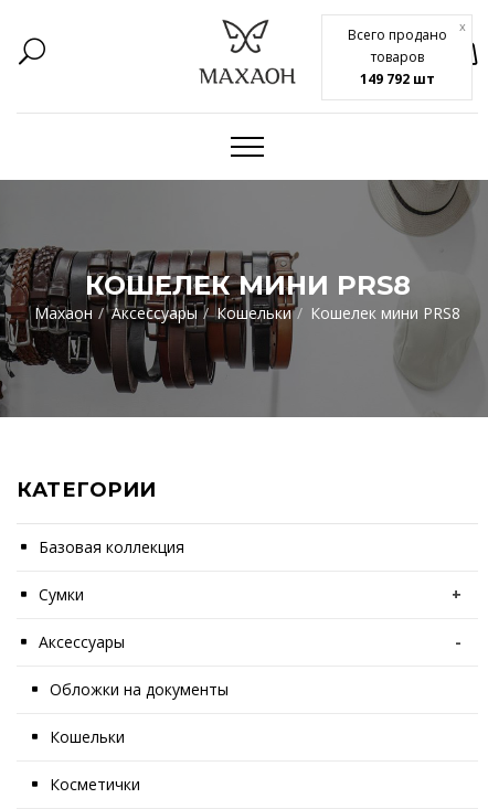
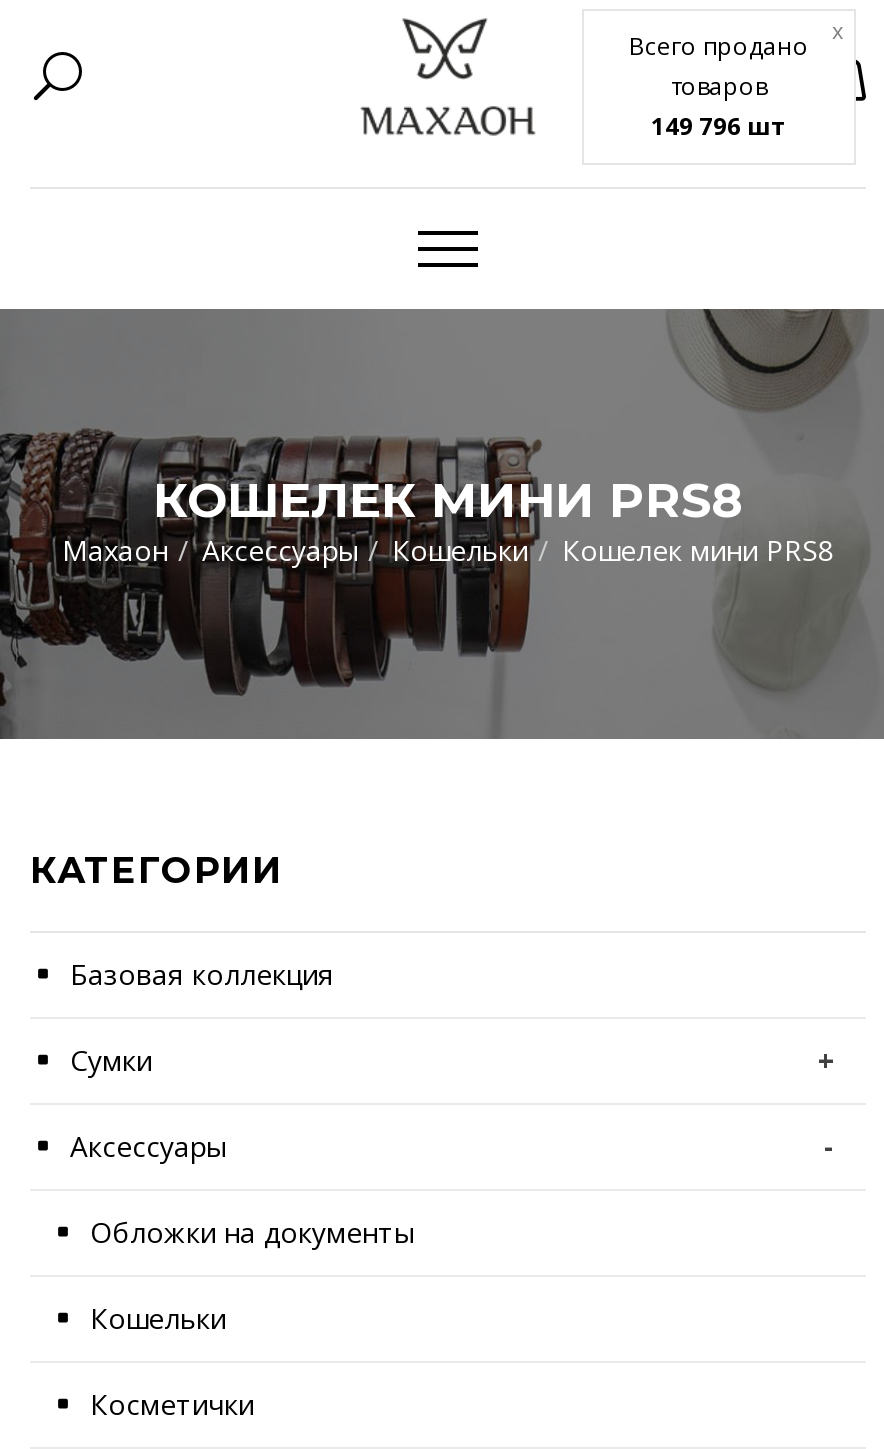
[359,70,434,88] 149 792 шт -> [651,109,787,143] 149 796 шт

